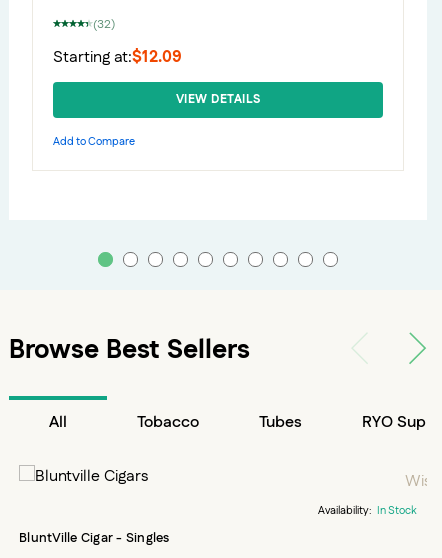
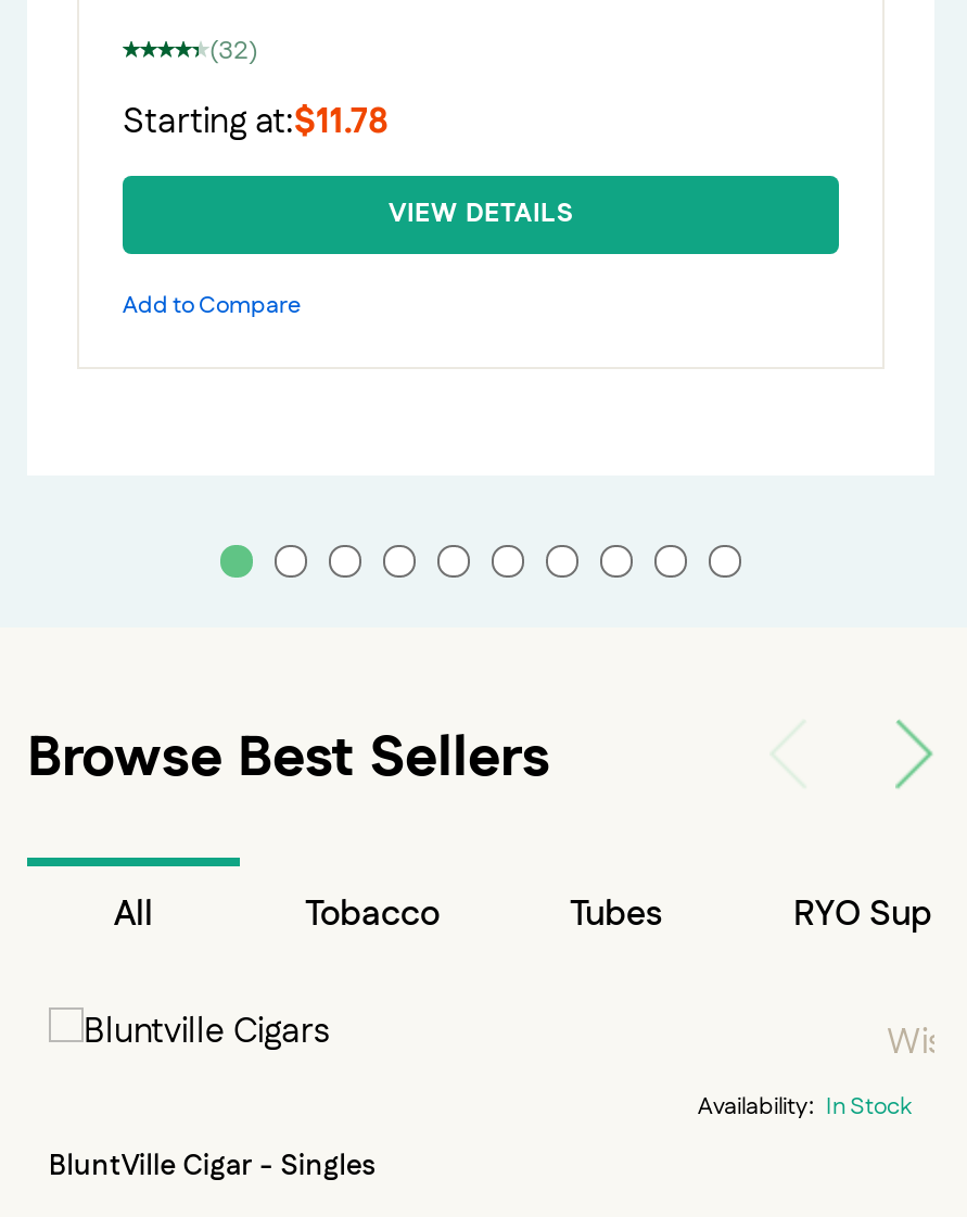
[53,46,182,69] Starting at $12.09 -> [123,97,389,147] Starting at $11.78

